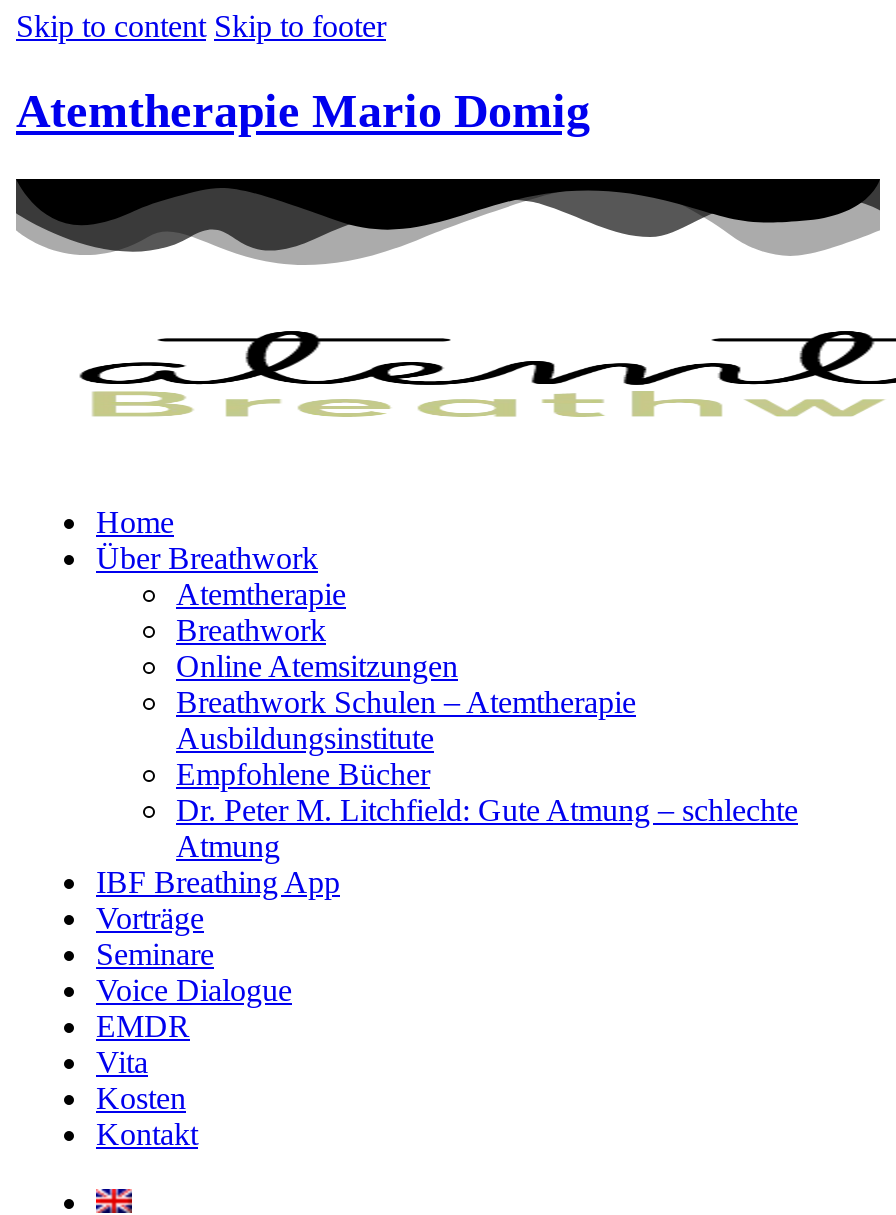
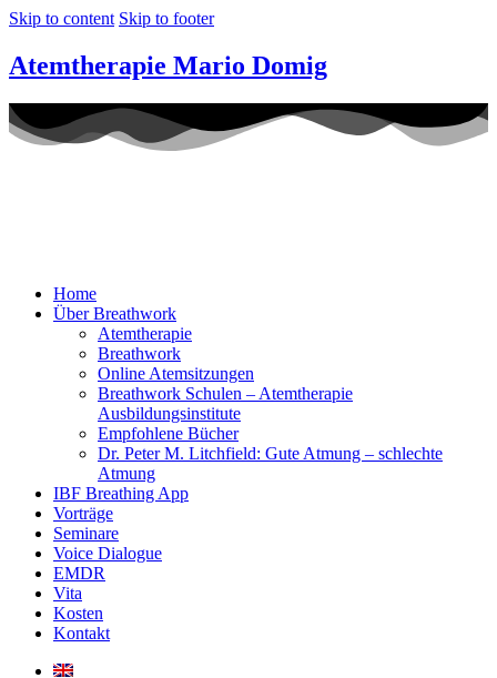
[78,329,890,419] [image] -> none

